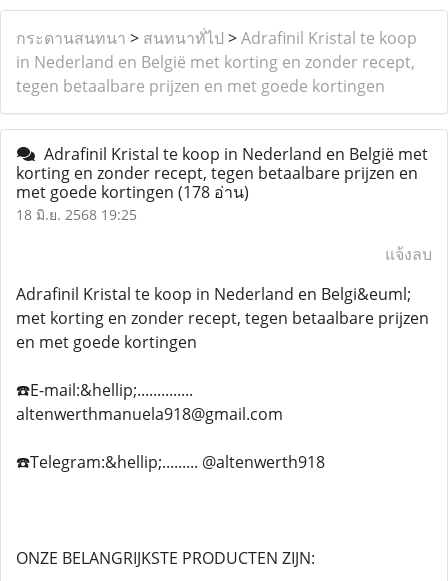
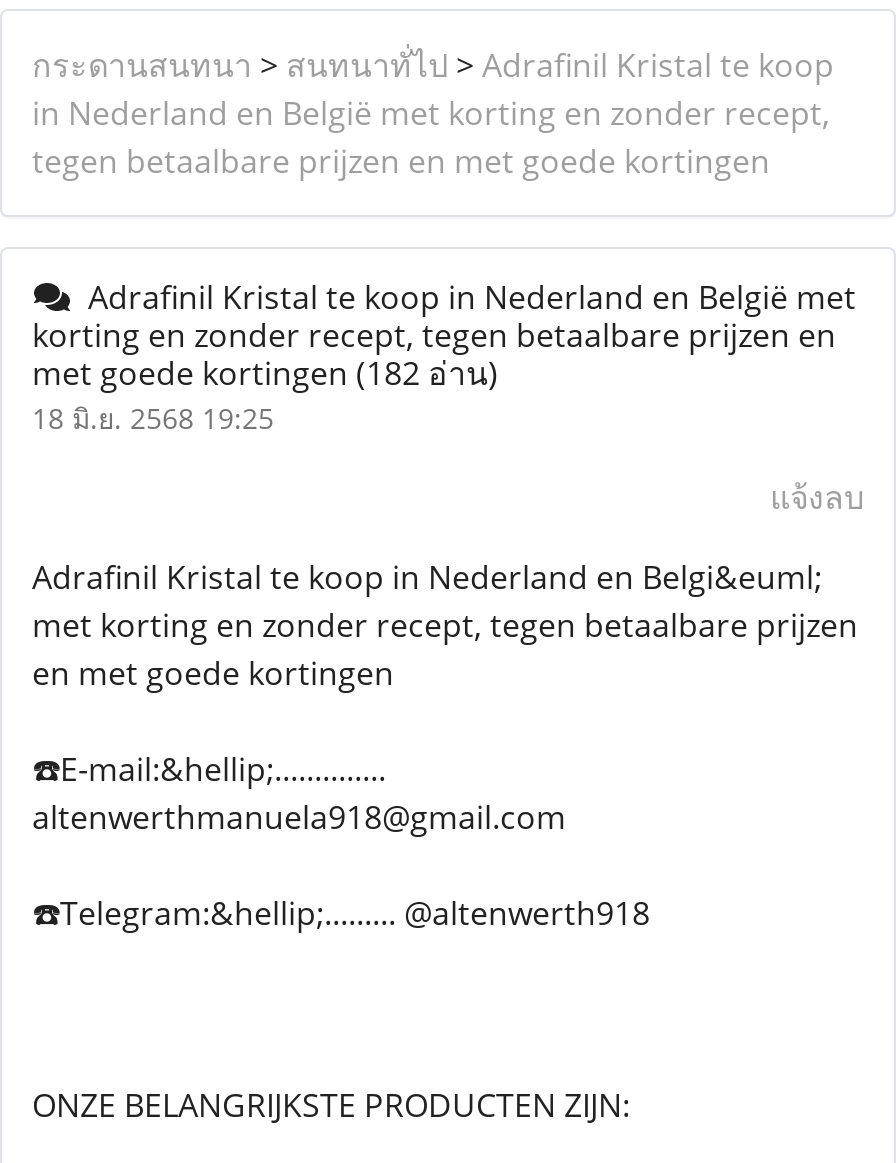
[16,181,249,203] met goede kortingen (178 อ่าน) -> [32,351,498,395] met goede kortingen (182 อ่าน)

